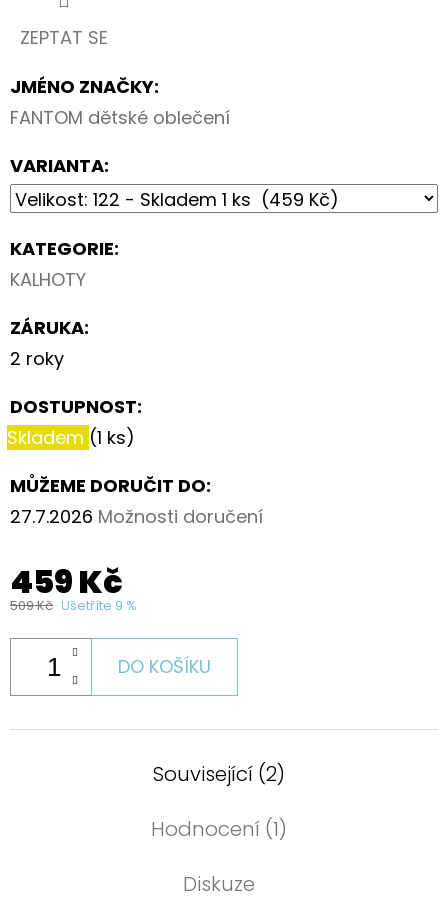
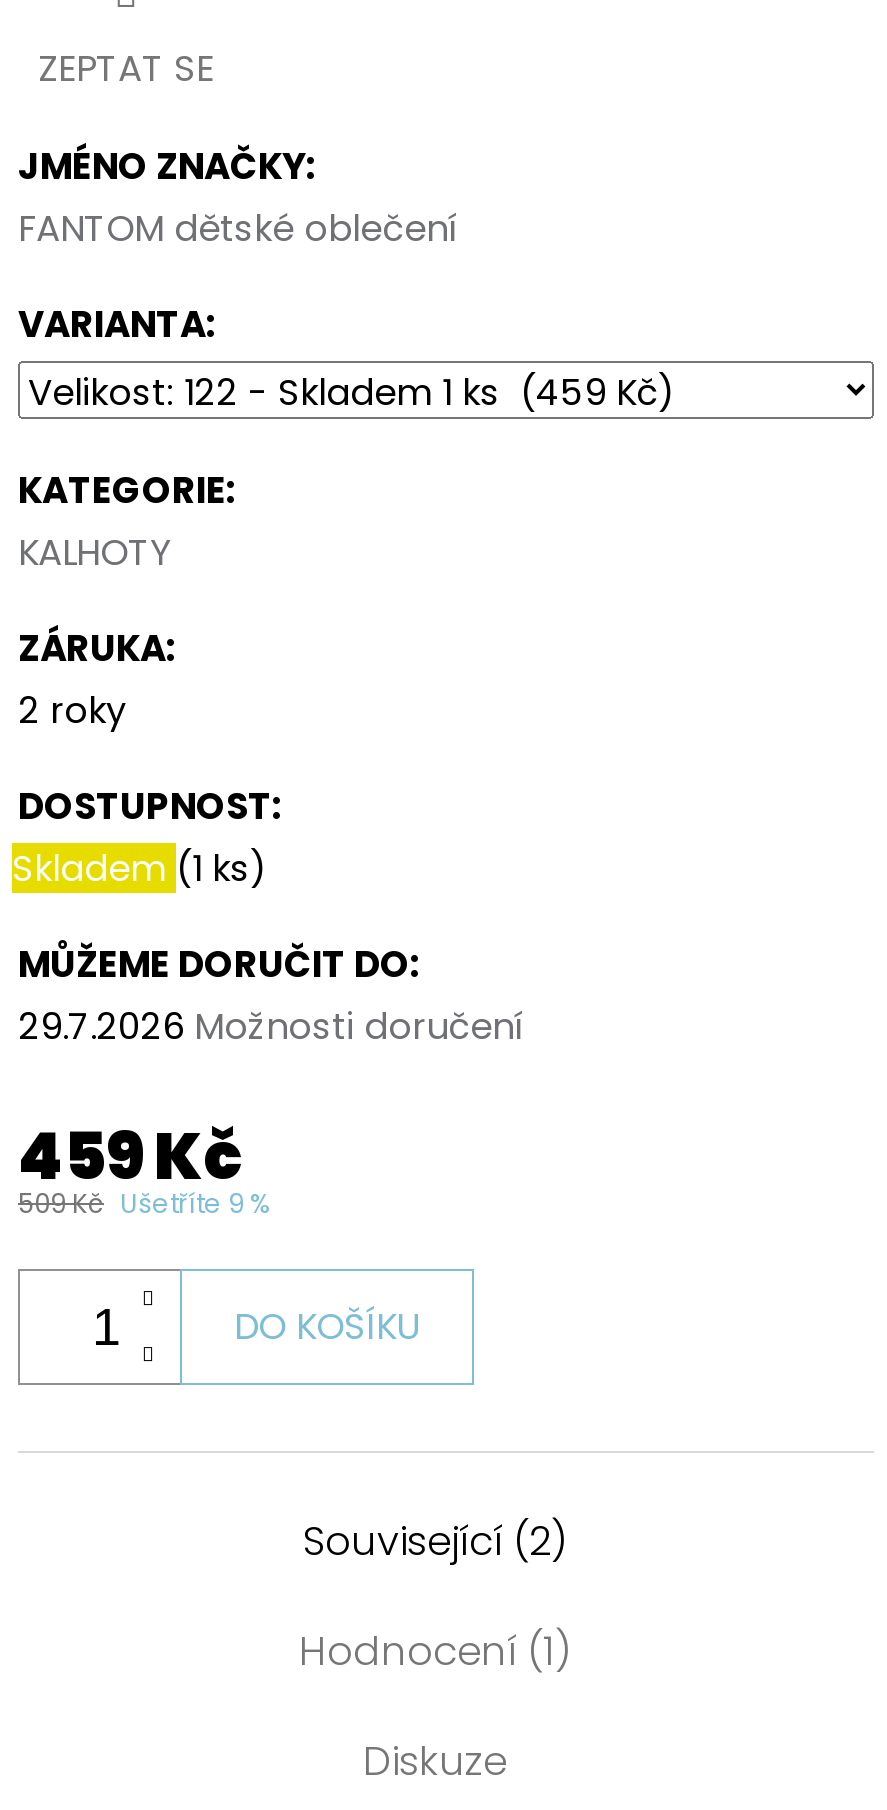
[10,504,263,529] 27.7.2026 Možnosti doručení -> [18,1001,524,1051] 29.7.2026 Možnosti doručení

